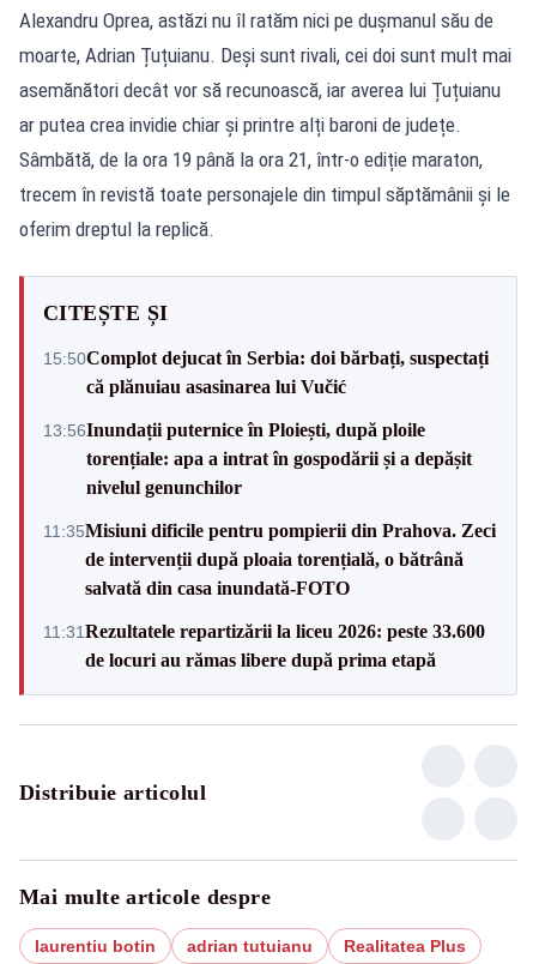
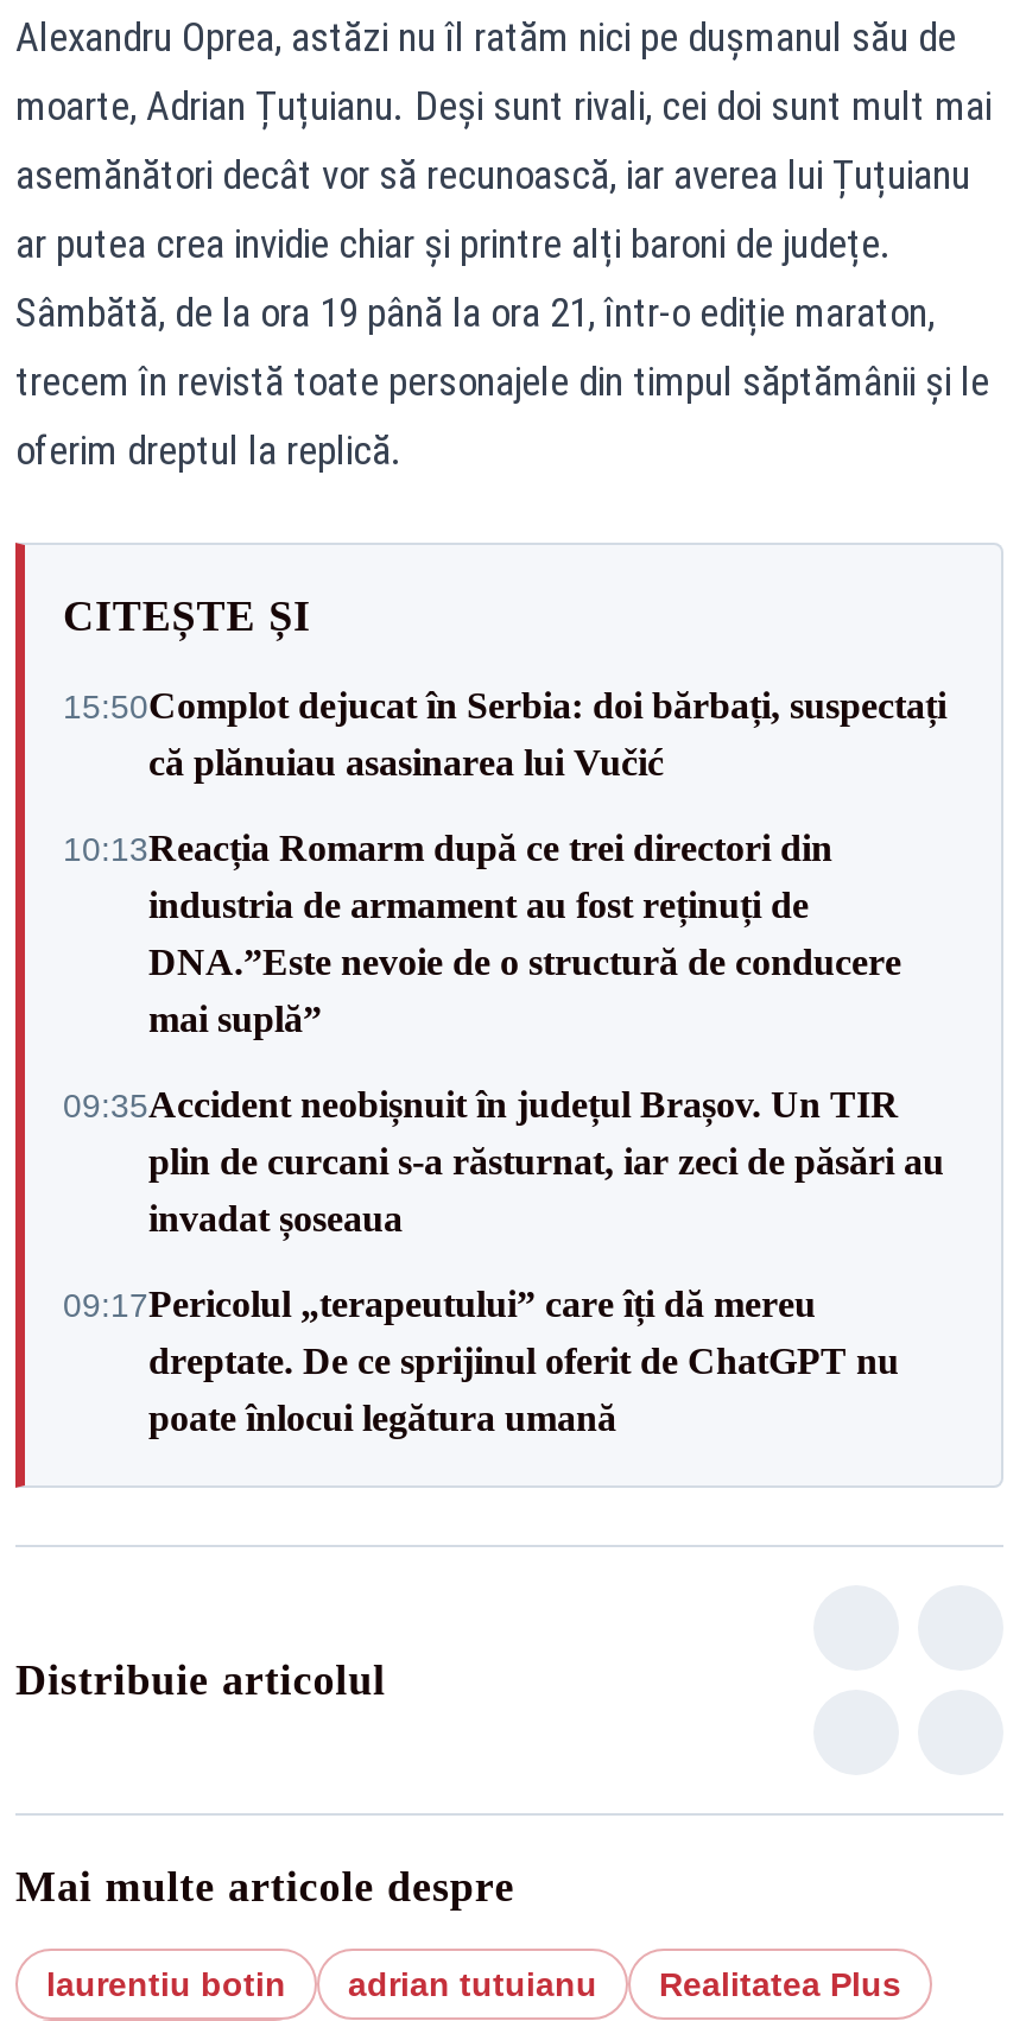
[43,419,472,497] 13:56Inundații puternice în Ploiești, după ploile | torențiale: apa a intrat în gospodării și a depășit | nivelul genunchilor -> [63,828,901,1039] 10:13Reacția Romarm după ce trei directori din | industria de armament au fost reținuți de | DNA.”Este nevoie de o structură de conducere | mai suplă”
[43,520,496,598] 11:35Misiuni dificile pentru pompierii din Prahova. Zeci | de intervenții după ploaia torențială, o bătrână | salvată din casa inundată-FOTO -> [63,1084,944,1238] 09:35Accident neobișnuit în județul Brașov. Un TIR | plin de curcani s-a răsturnat, iar zeci de păsări au | invadat șoseaua
[43,620,485,670] 11:31 Rezultatele repartizării la liceu 2026: peste 33.600 | de locuri au rămas libere după prima etapă -> [63,1284,899,1438] 09:17Pericolul „terapeutului” care îți dă mereu | dreptate. De ce sprijinul oferit de ChatGPT nu | poate înlocui legătura umană

